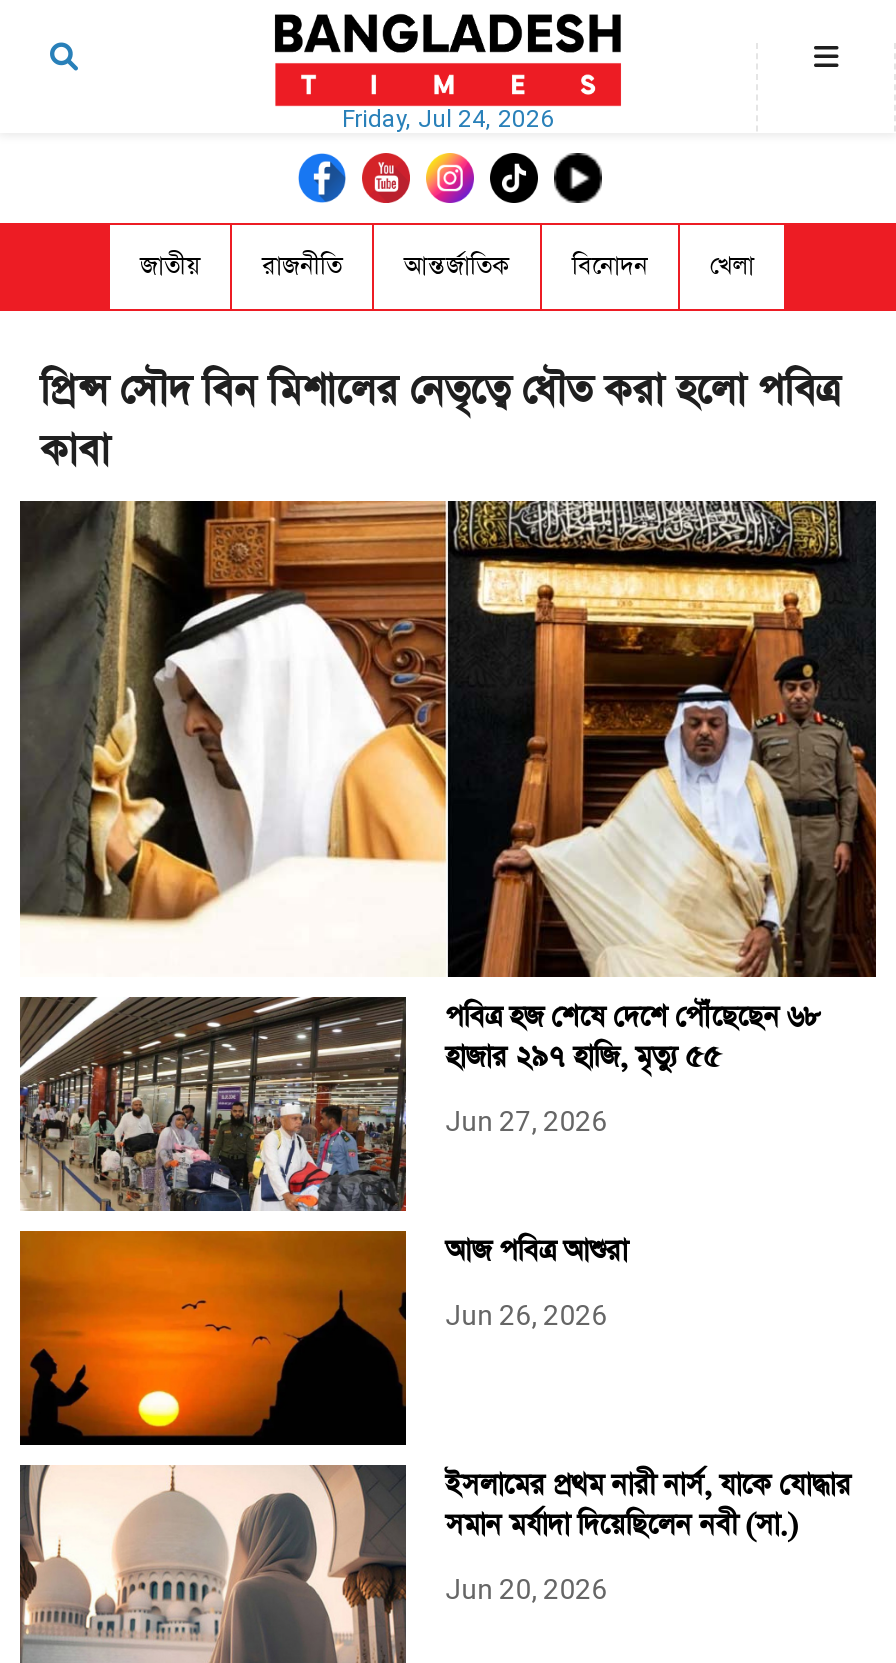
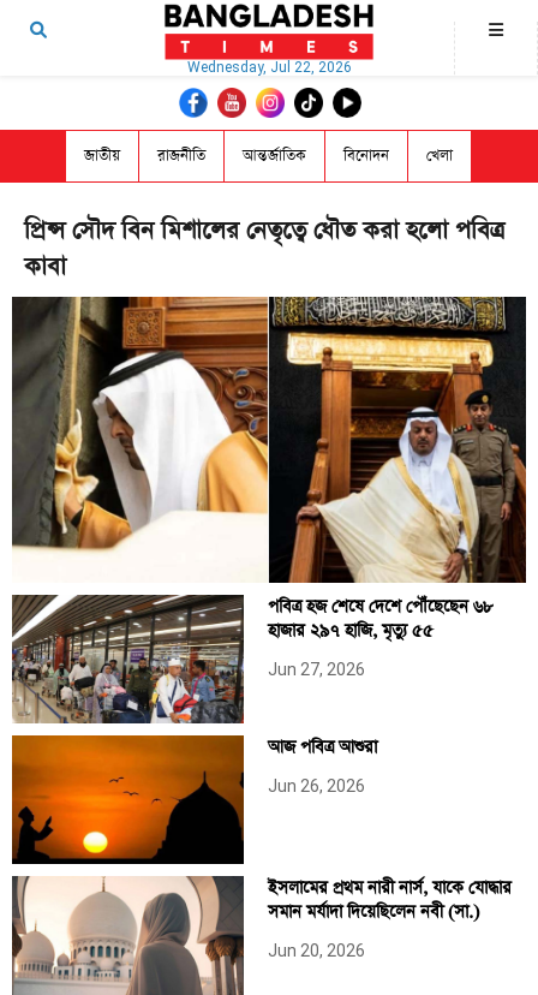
[342,105,554,133] Friday, Jul 24, 2026 -> [187,59,351,75] Wednesday, Jul 22, 2026

